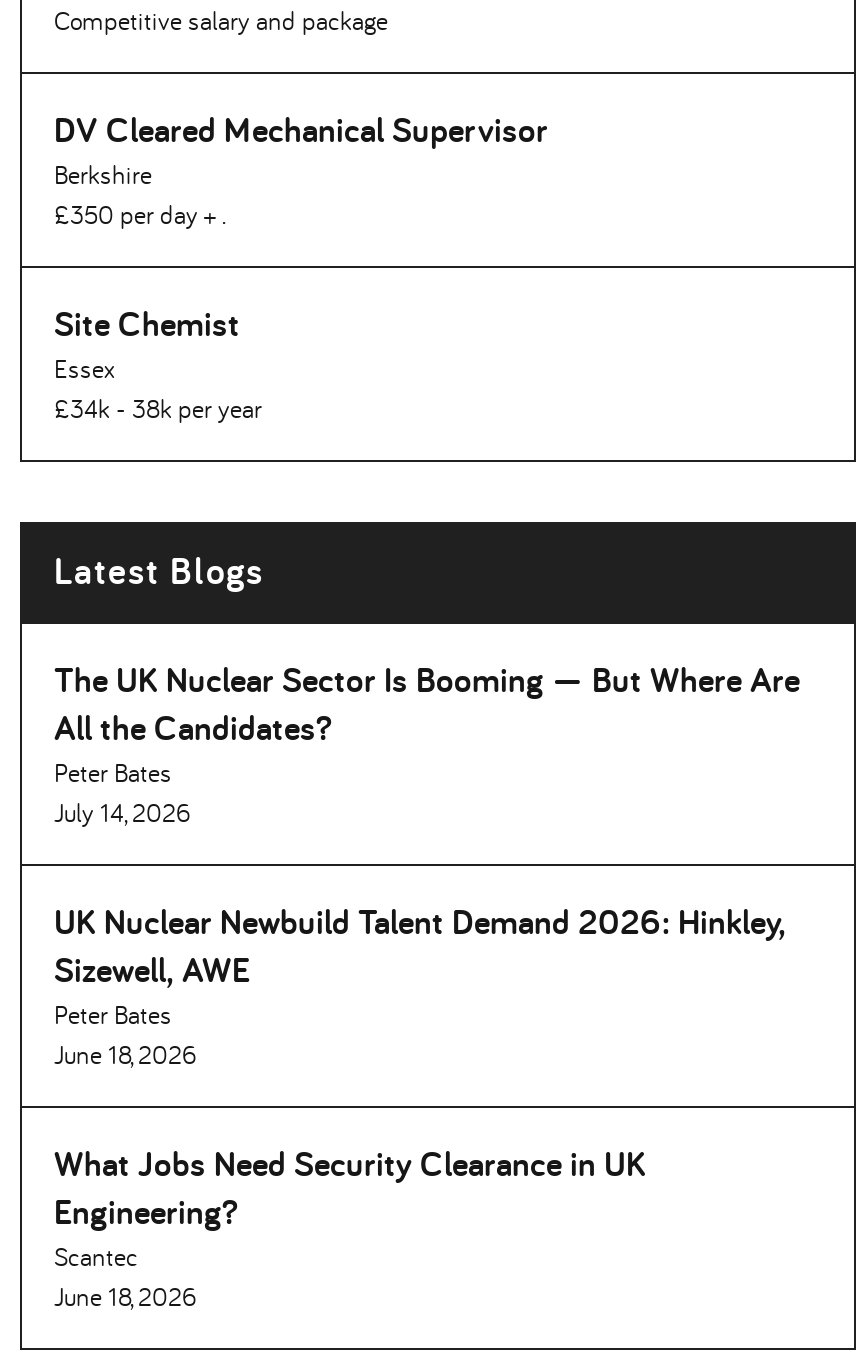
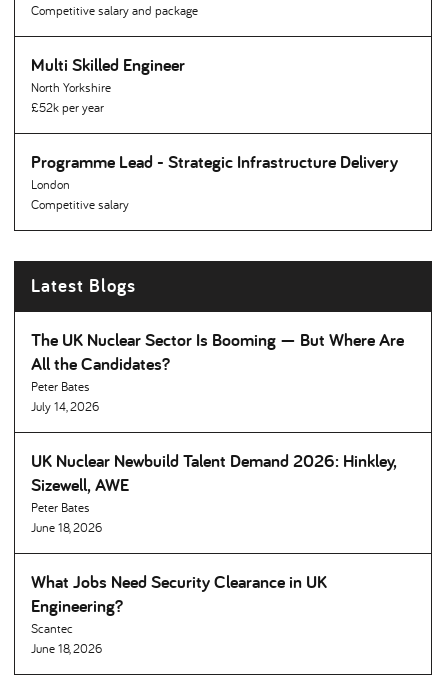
[54,106,548,230] DV Cleared Mechanical Supervisor | Berkshire | £350 per day + . -> [31,53,185,115] Multi Skilled Engineer | North Yorkshire | £52k per year
[54,300,262,424] Site Chemist | Essex | £34k - 38k per year -> [31,150,398,212] Programme Lead - Strategic Infrastructure Delivery | London | Competitive salary

